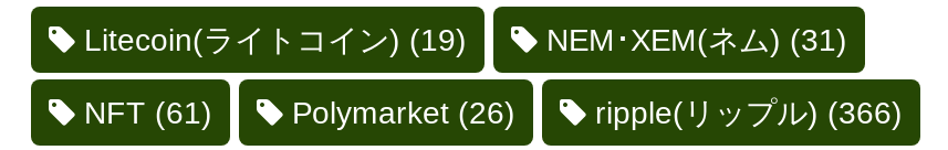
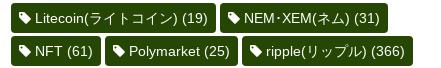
[292,94,515,129] Polymarket (26) -> [129,43,230,59] Polymarket (25)

